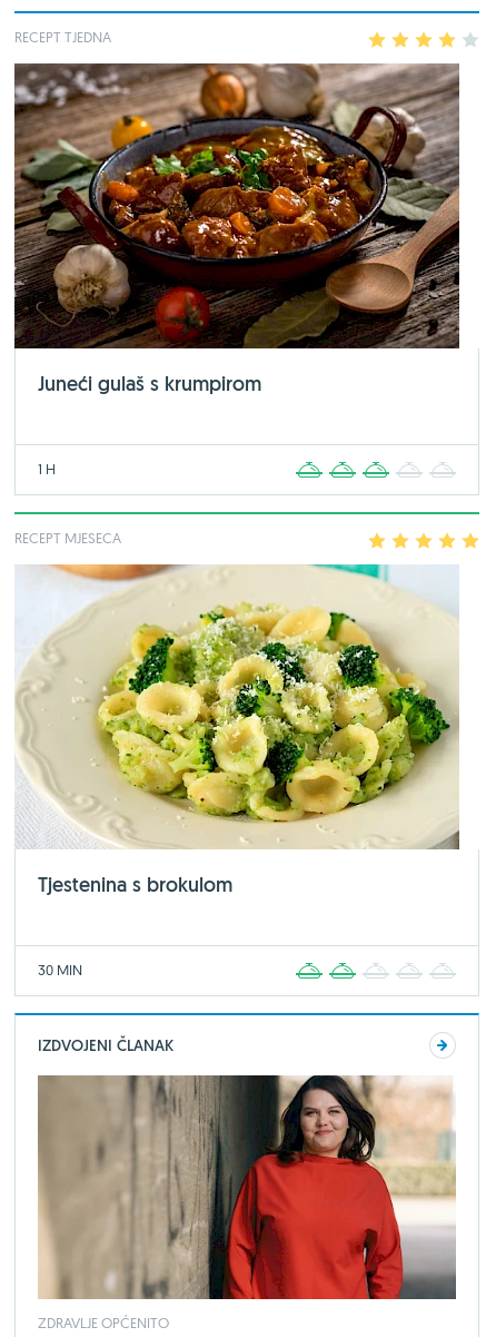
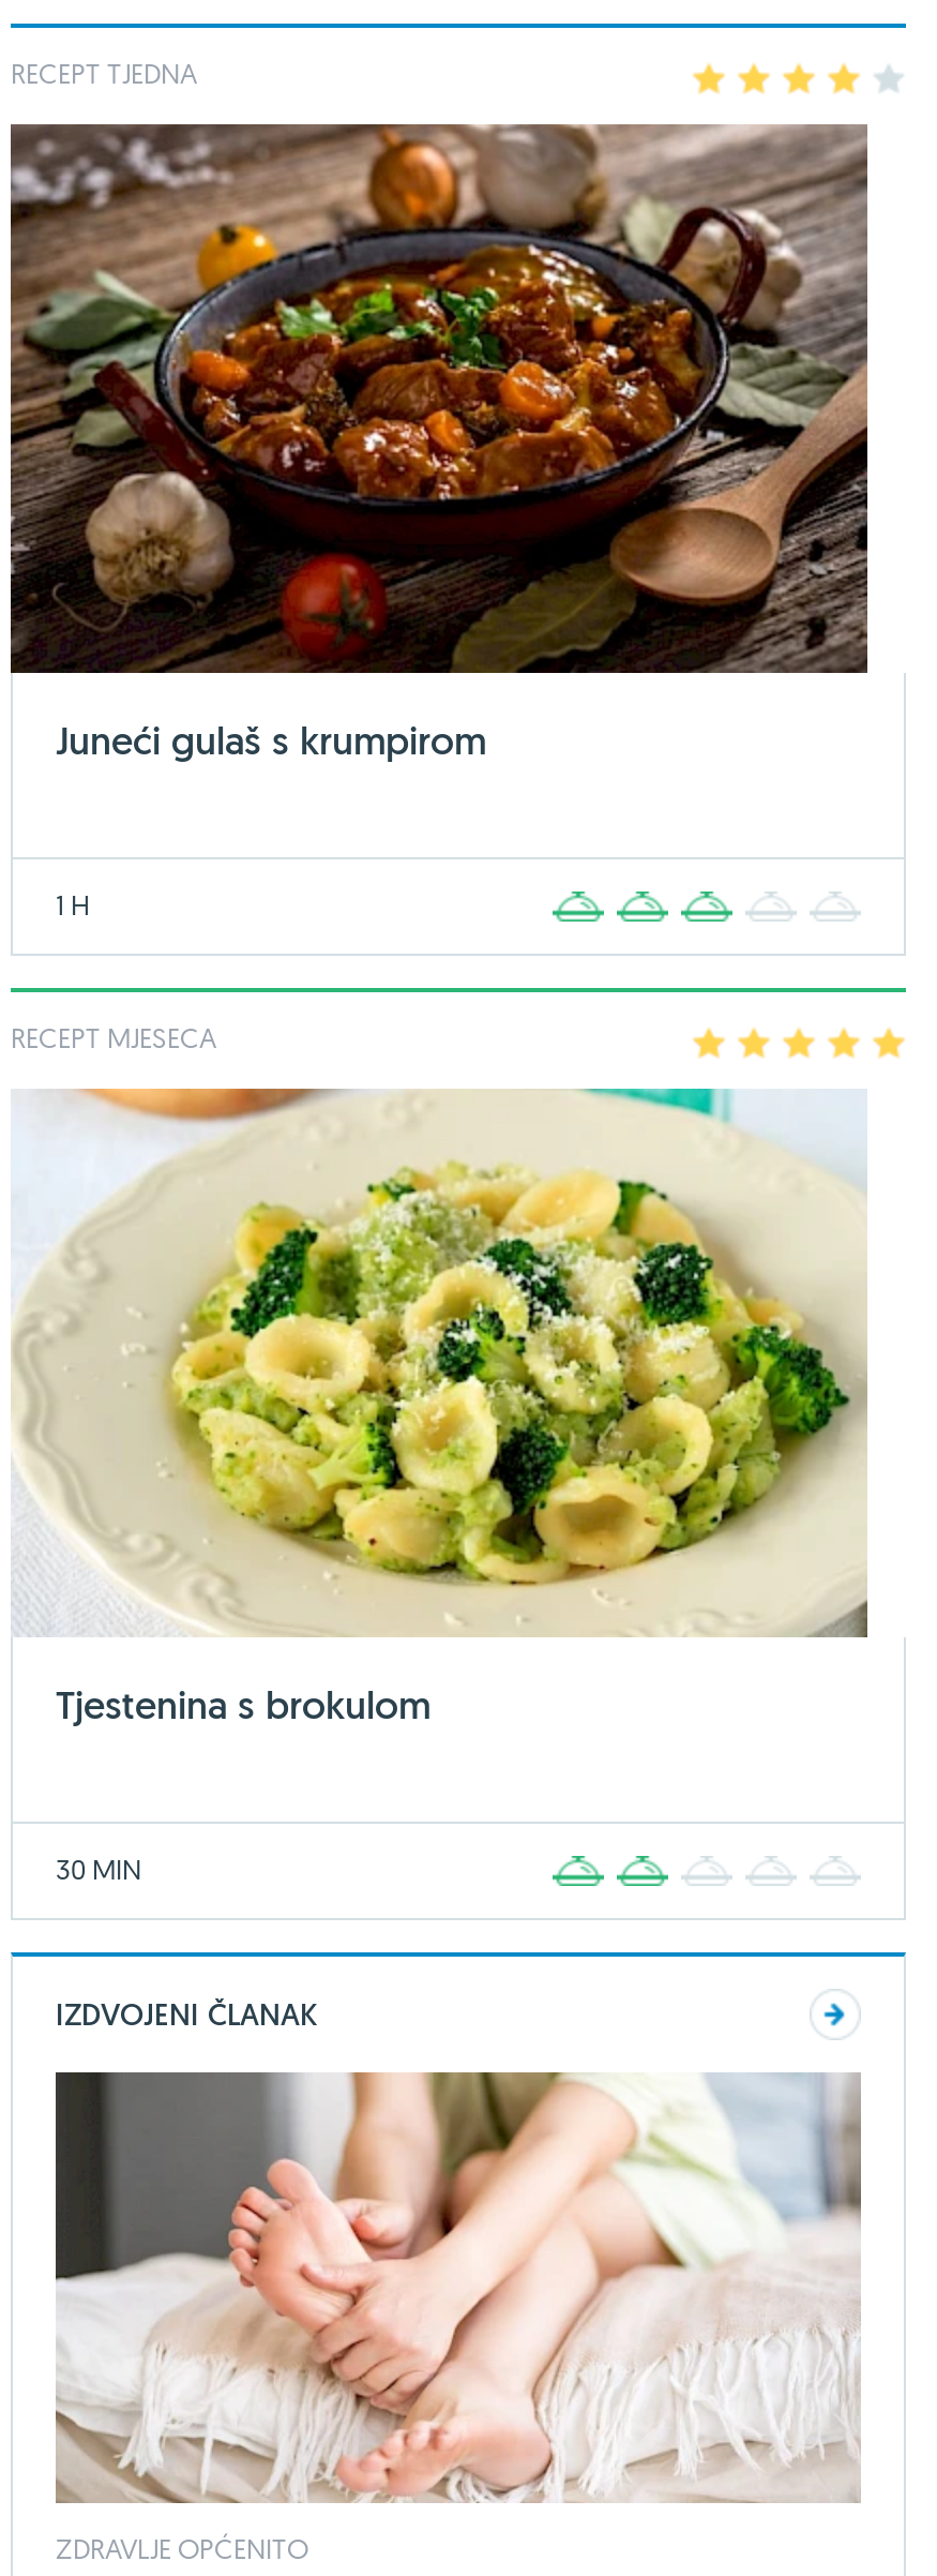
[38,1074,456,1300] [image] -> [54,2070,863,2503] [image]

